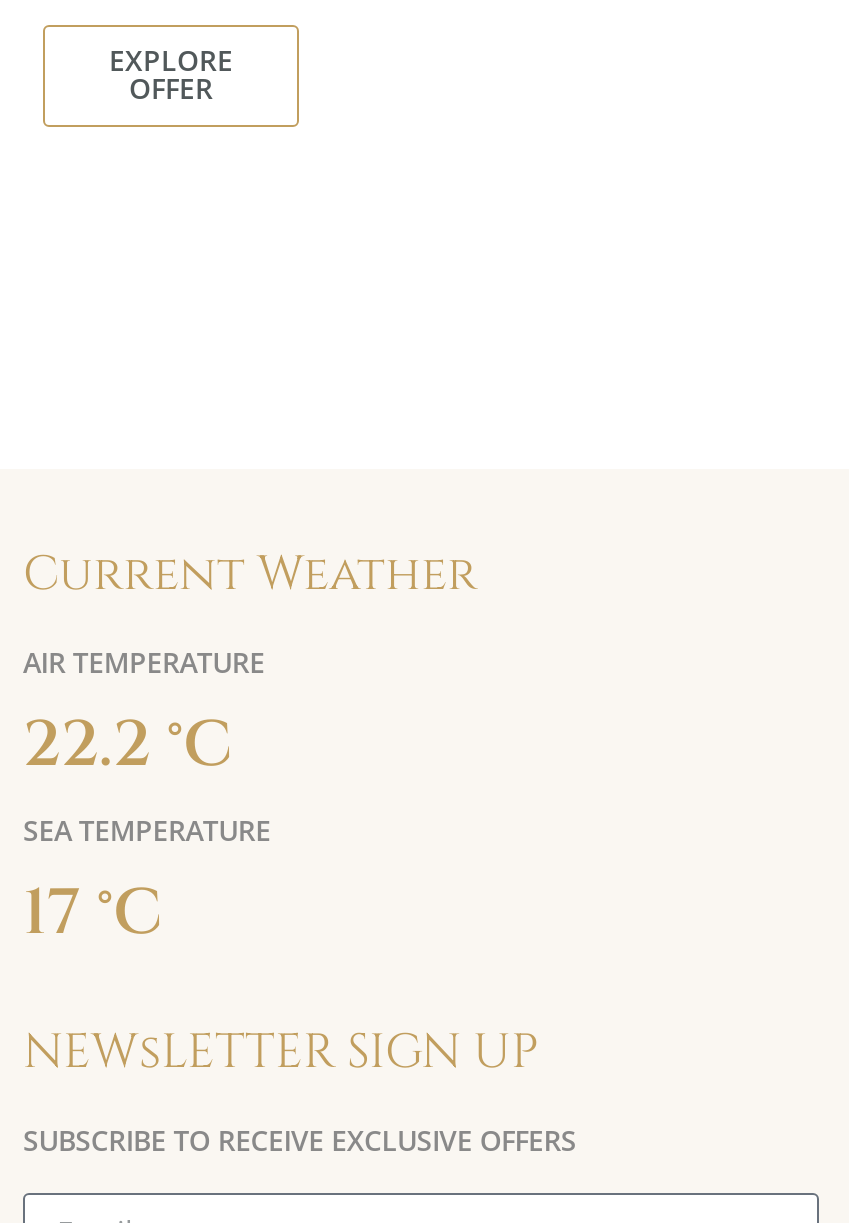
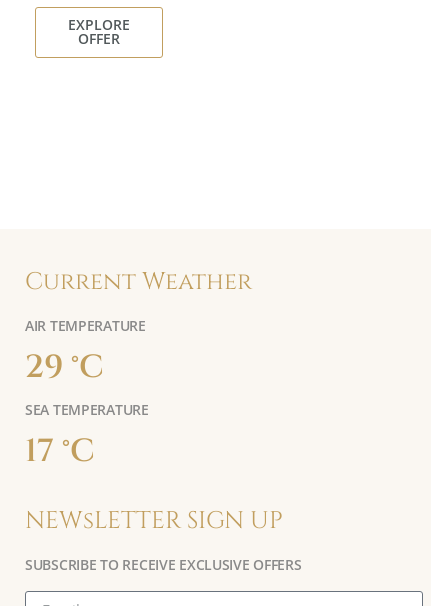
[23,702,233,788] 22.2 °C -> [25,346,104,389] 29 °C

